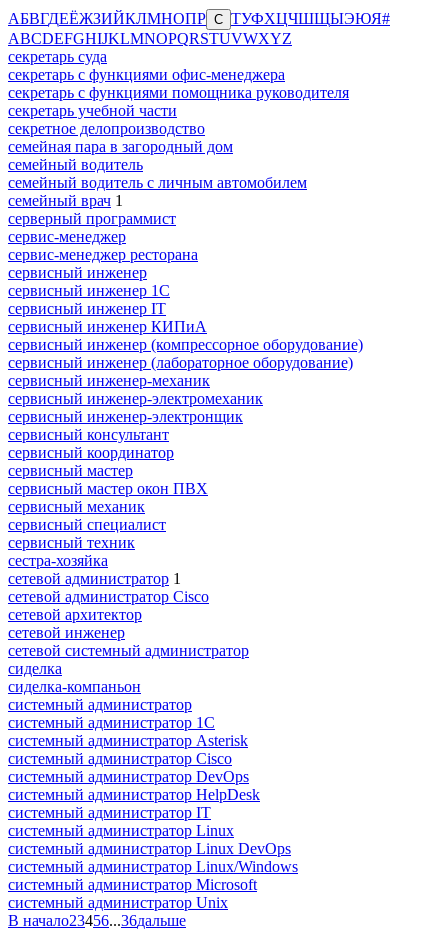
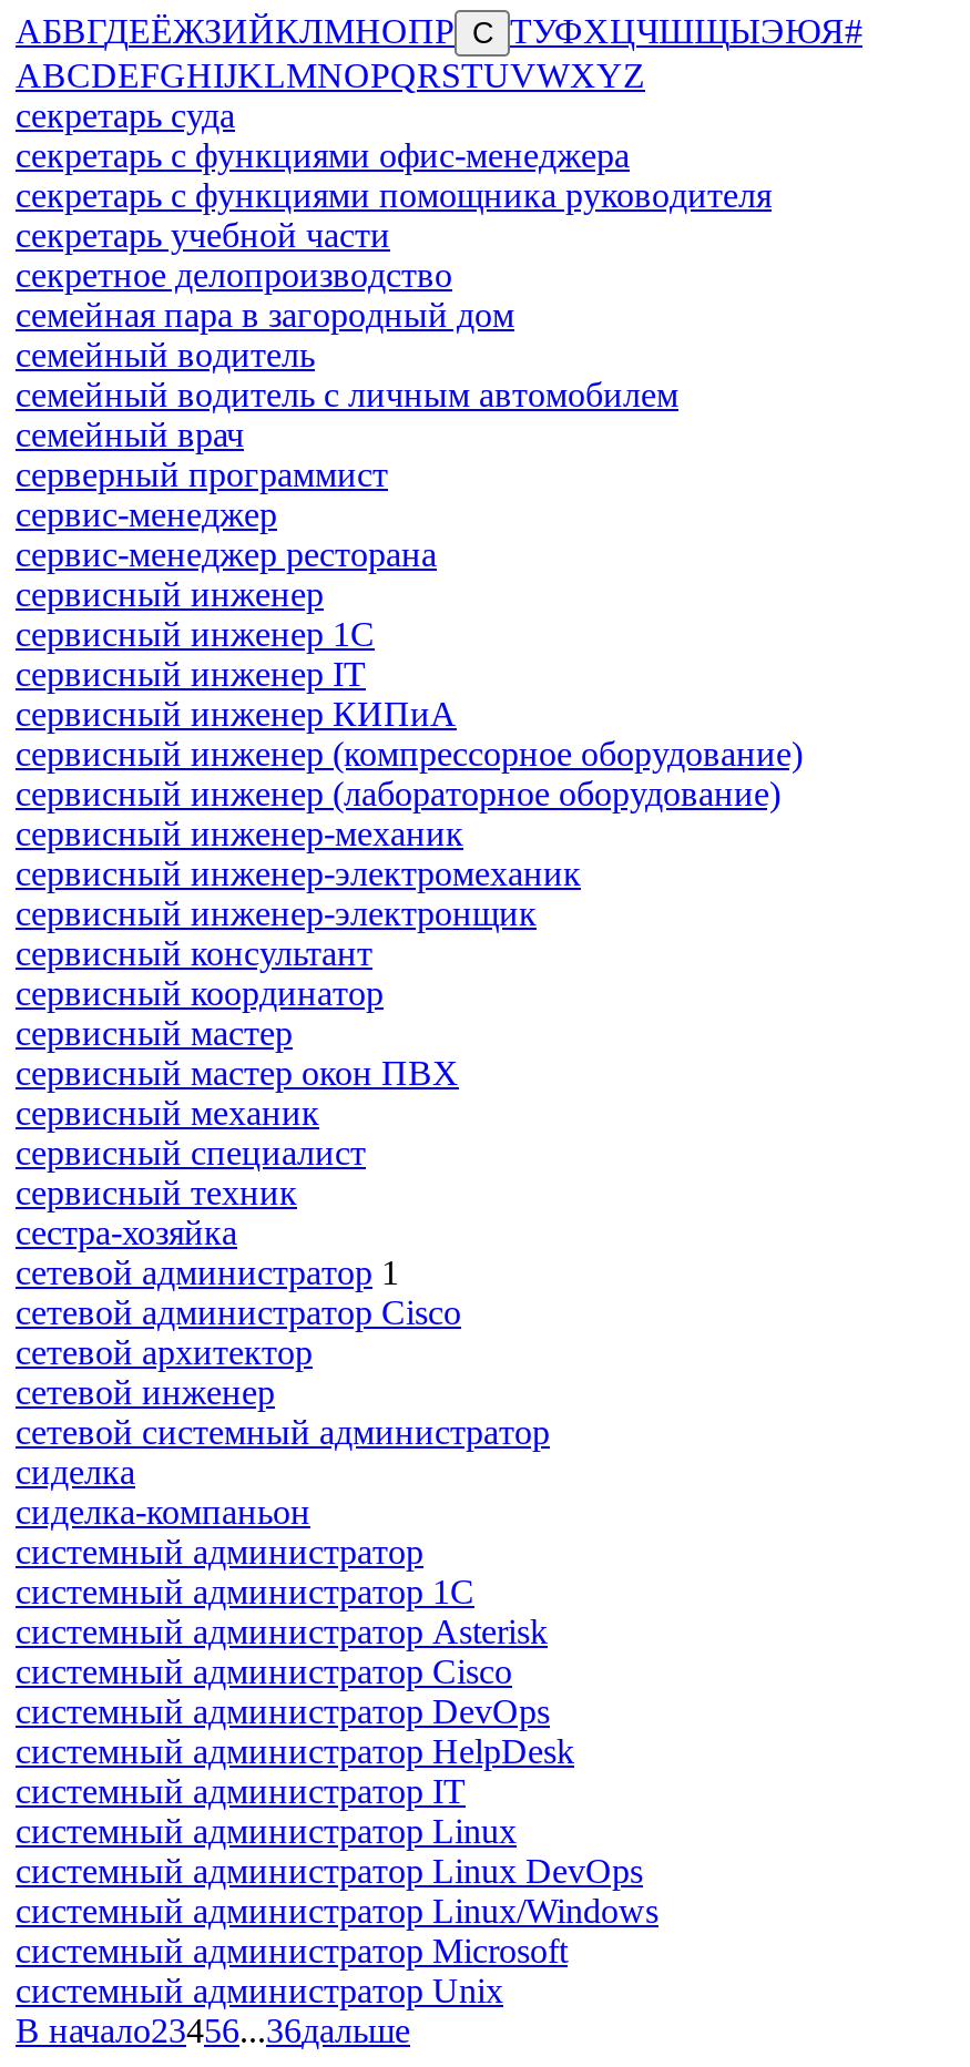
[8,192,123,209] семейный врач 1 -> [16,415,244,453] семейный врач

